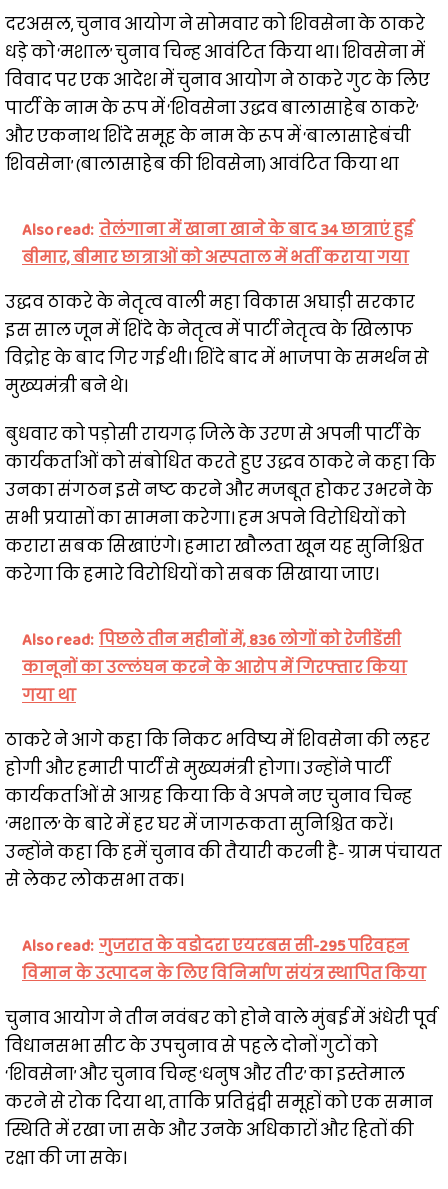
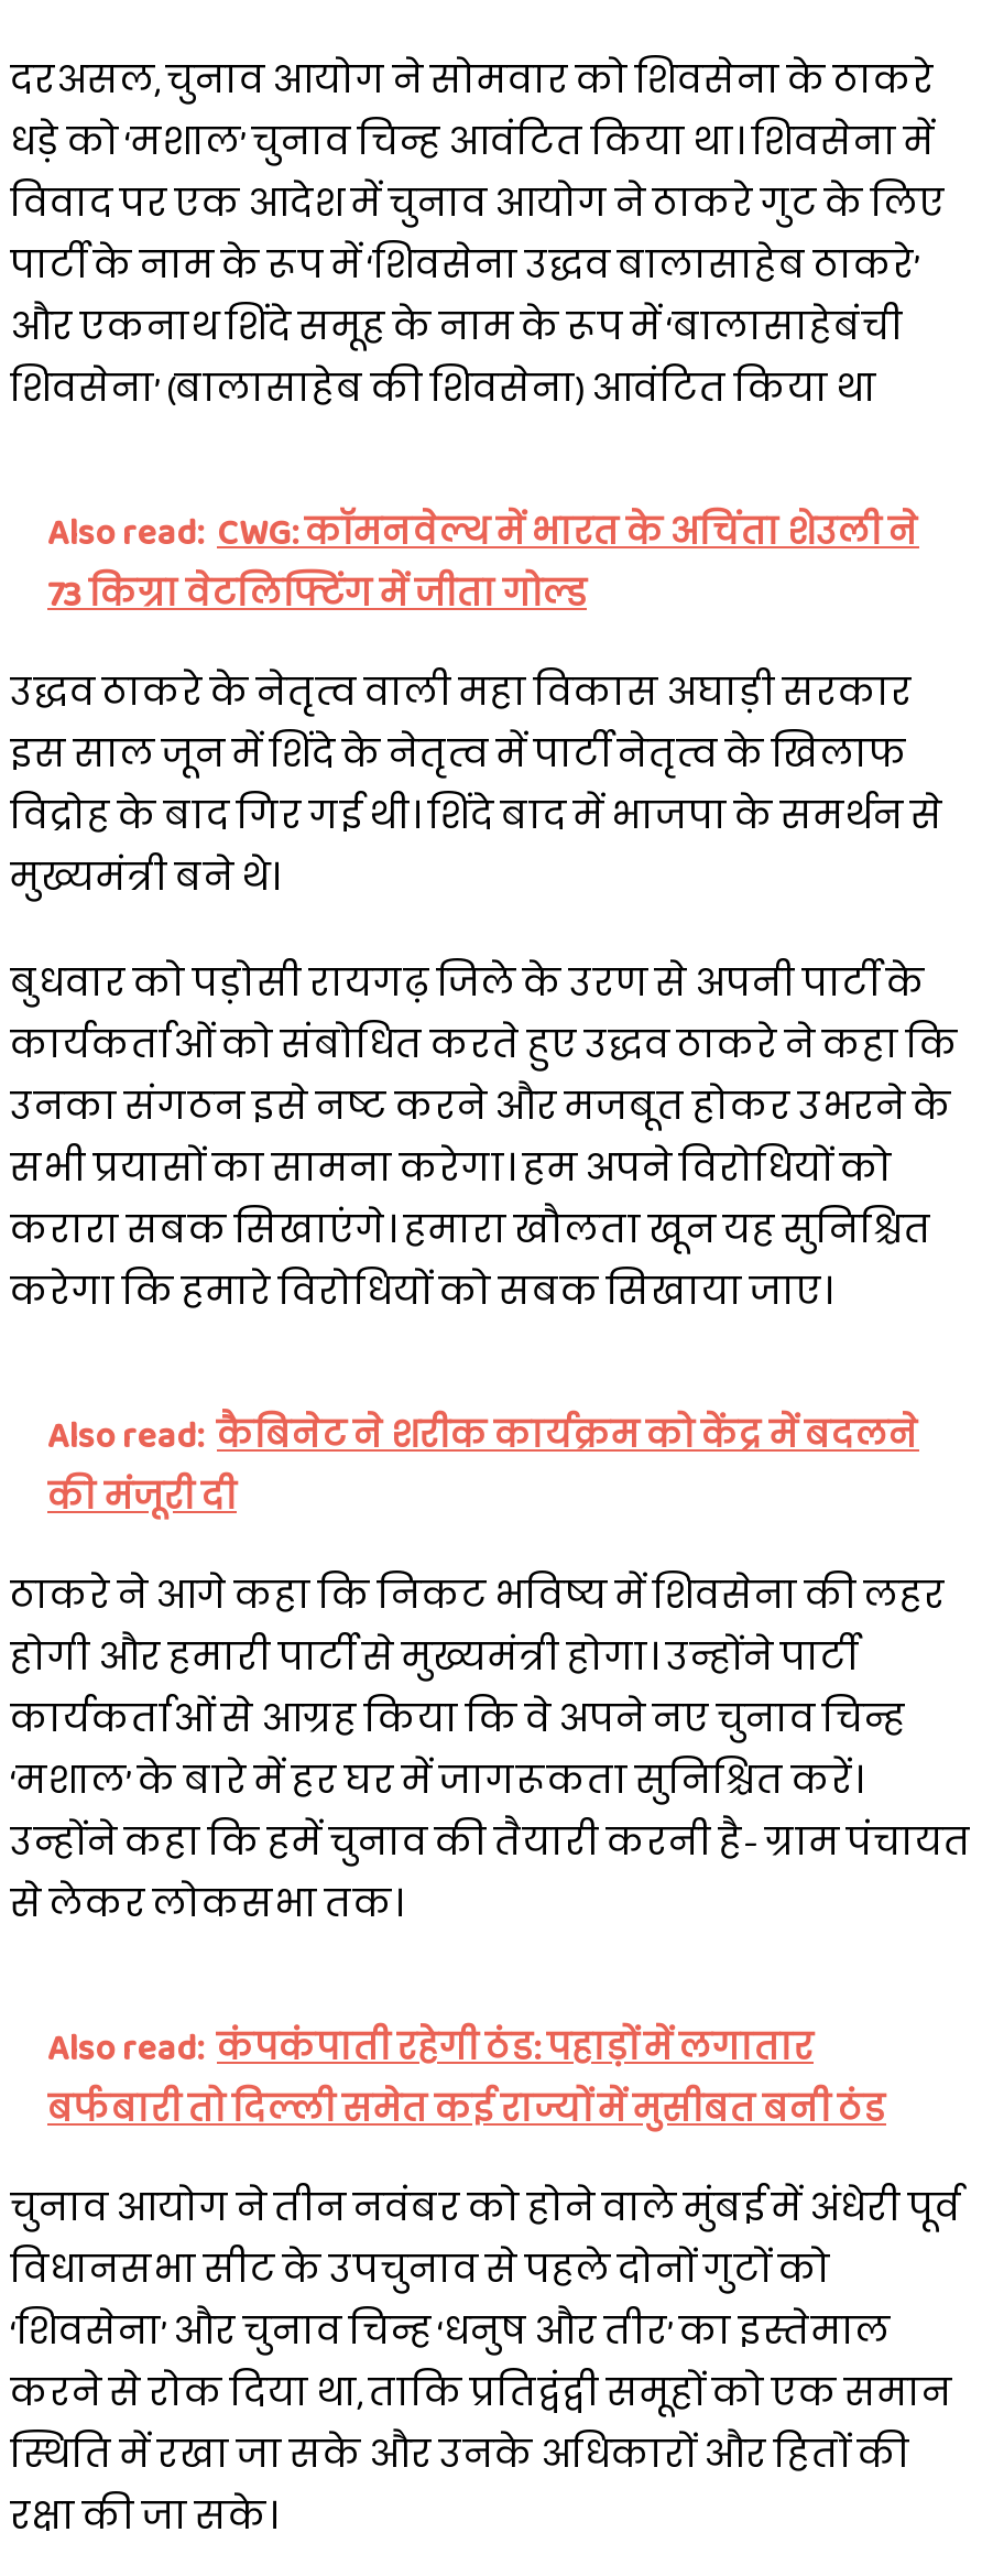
[22,218,413,269] Also read: तेलंगाना में खाना खाने के बाद 34 छात्राएं हुई | बीमार, बीमार छात्राओं को अस्पताल में भर्ती कराया गया -> [47,506,919,619] Also read: CWG: कॉमनवेल्थ में भारत के अचिंता शेउली ने | 73 किग्रा वेटलिफ्टिंग में जीता गोल्ड
[22,628,407,707] Also read: पिछले तीन महीनों में, 836 लोगों को रेजीडेंसी | कानूनों का उल्लंघन करने के आरोप में गिरफ्तार किया | गया था -> [47,1409,919,1522] Also read: कैबिनेट ने शरीक कार्यक्रम को केंद्र में बदलने | की मंजूरी दी
[22,934,426,985] Also read: गुजरात के वडोदरा एयरबस सी-295 परिवहन | विमान के उत्पादन के लिए विनिर्माण संयंत्र स्थापित किया -> [47,2022,886,2134] Also read: कंपकंपाती रहेगी ठंड: पहाड़ों में लगातार | बर्फबारी तो दिल्ली समेत कई राज्यों में मुसीबत बनी ठंड

